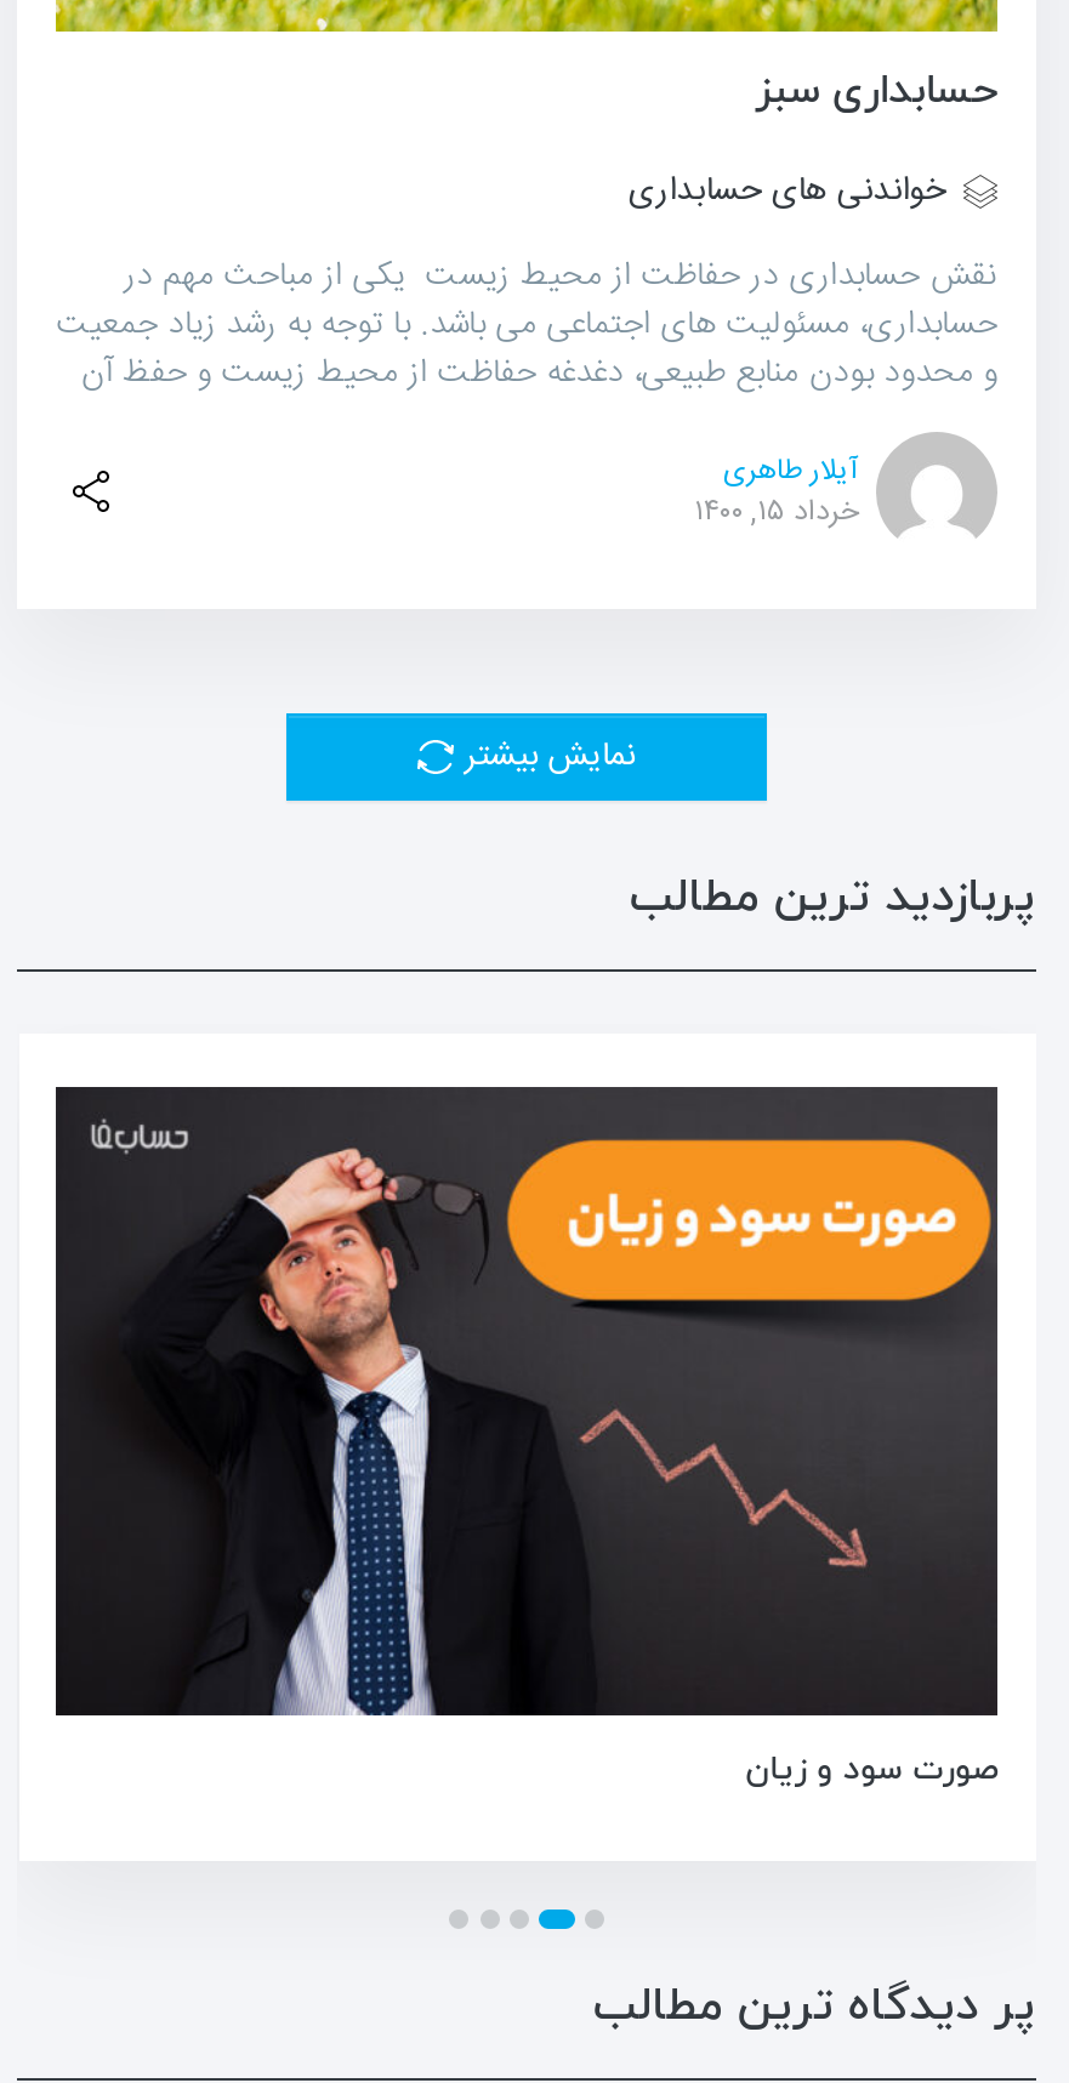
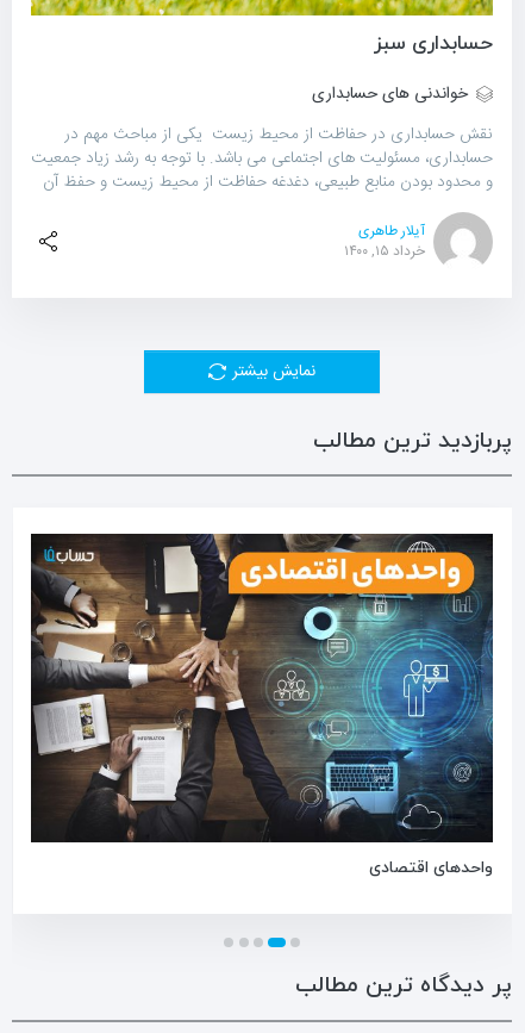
[58,1085,998,1792] [image] | صورت سود و زیان -> [31,533,493,880] [image] | واحدهای اقتصادی

